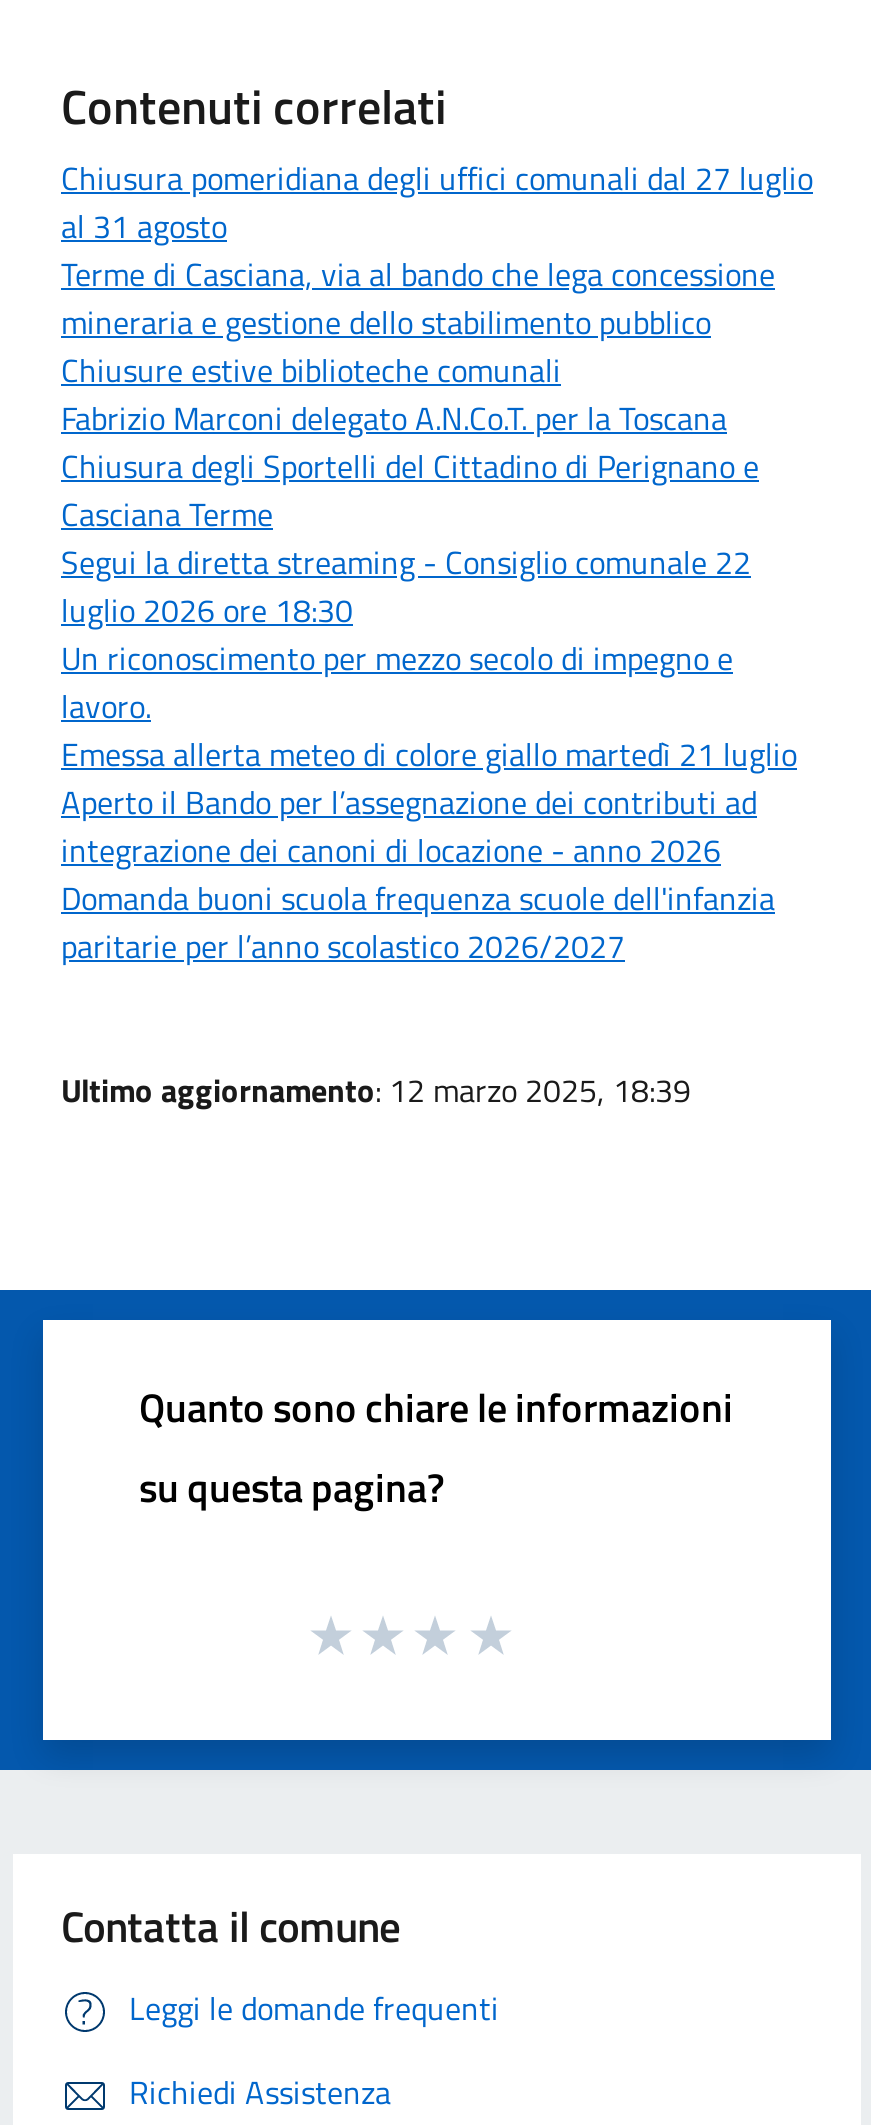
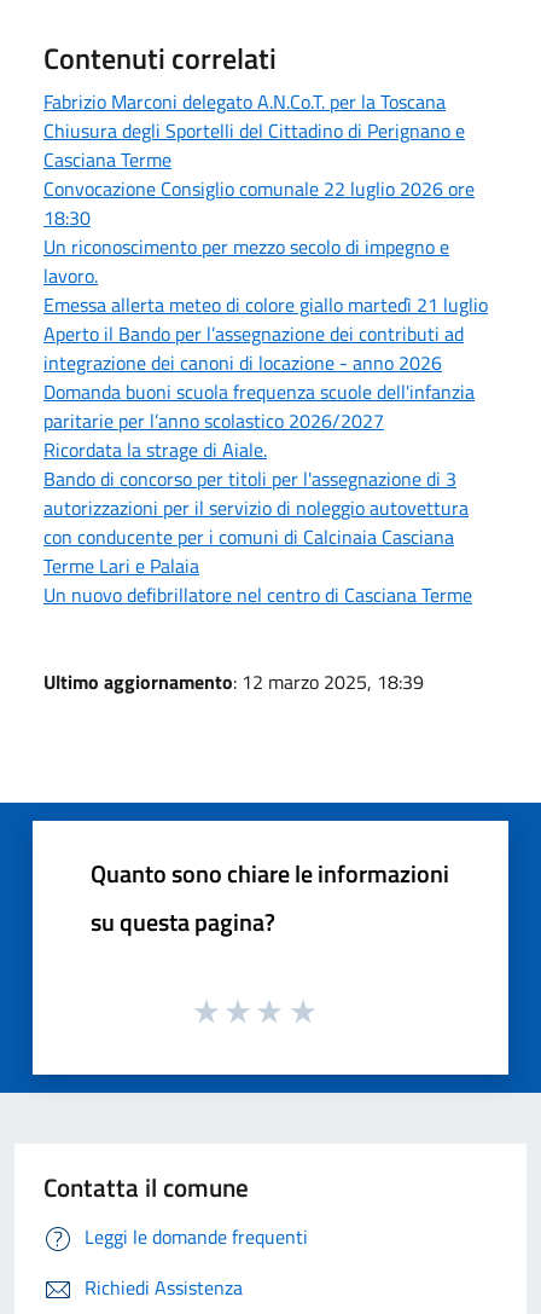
[61,153,813,393] Chiusura pomeridiana degli uffici comunali dal 27 luglio | al 31 agosto | Terme di Casciana, via al bando che lega concessione | mineraria e gestione dello stabilimento pubblico | Chiusure estive biblioteche comunali -> none
moved [61,393,759,537] -> [43,86,465,173]: Fabrizio Marconi delegato A.N.Co.T. per la Toscana | Chiusura degli Sportelli del Cittadino di Perignano e | Casciana Terme
[61,537,751,633] Segui la diretta streaming - Consiglio comunale 22 | luglio 2026 ore 18:30 -> [43,173,475,231] Convocazione Consiglio comunale 22 luglio 2026 ore | 18:30
moved [61,633,797,969] -> [43,231,488,435]: Un riconoscimento per mezzo secolo di impegno e | lavoro. | Emessa allerta meteo di colore giallo martedì 21 luglio | Aperto il Bando per l’assegnazione dei contributi ad | integrazione dei canoni di locazione - anno 2026 | Domanda buoni scuola frequenza scuole dell'infanzia | paritarie per l’anno scolastico 2026/2027
none -> [43,435,472,609] Ricordata la strage di Aiale. | Bando di concorso per titoli per l'assegnazione di 3 | autorizzazioni per il servizio di noleggio autovettura | con conducente per i comuni di Calcinaia Casciana | Terme Lari e Palaia | Un nuovo defibrillatore nel centro di Casciana Terme

